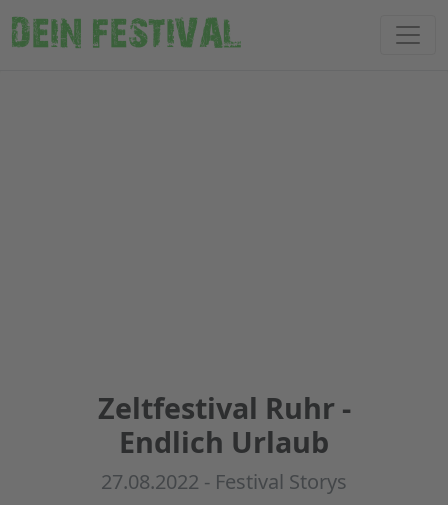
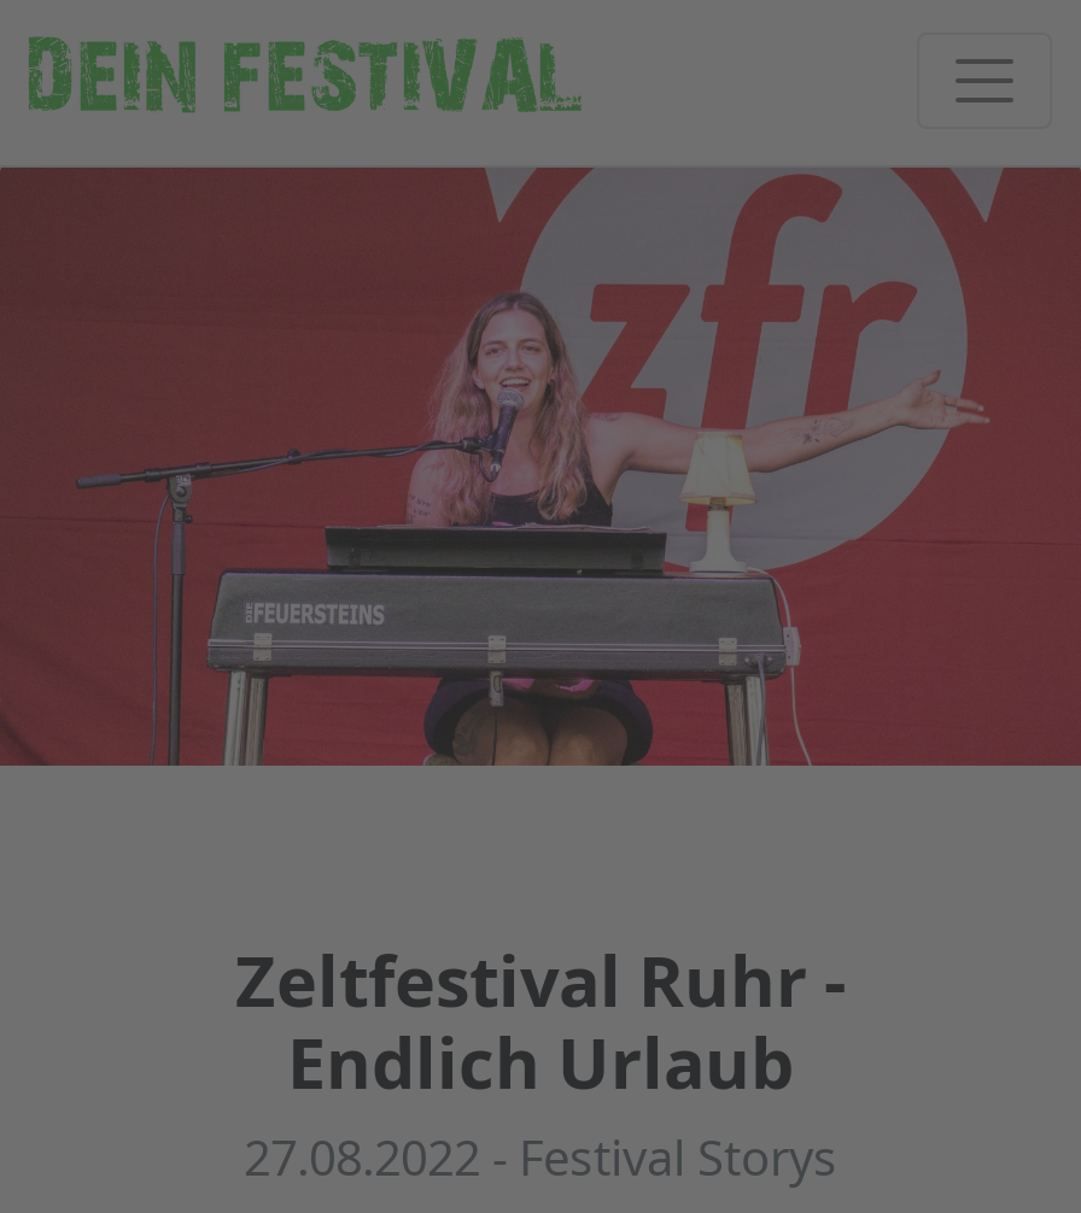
none -> [7,165,1074,768] [image]

